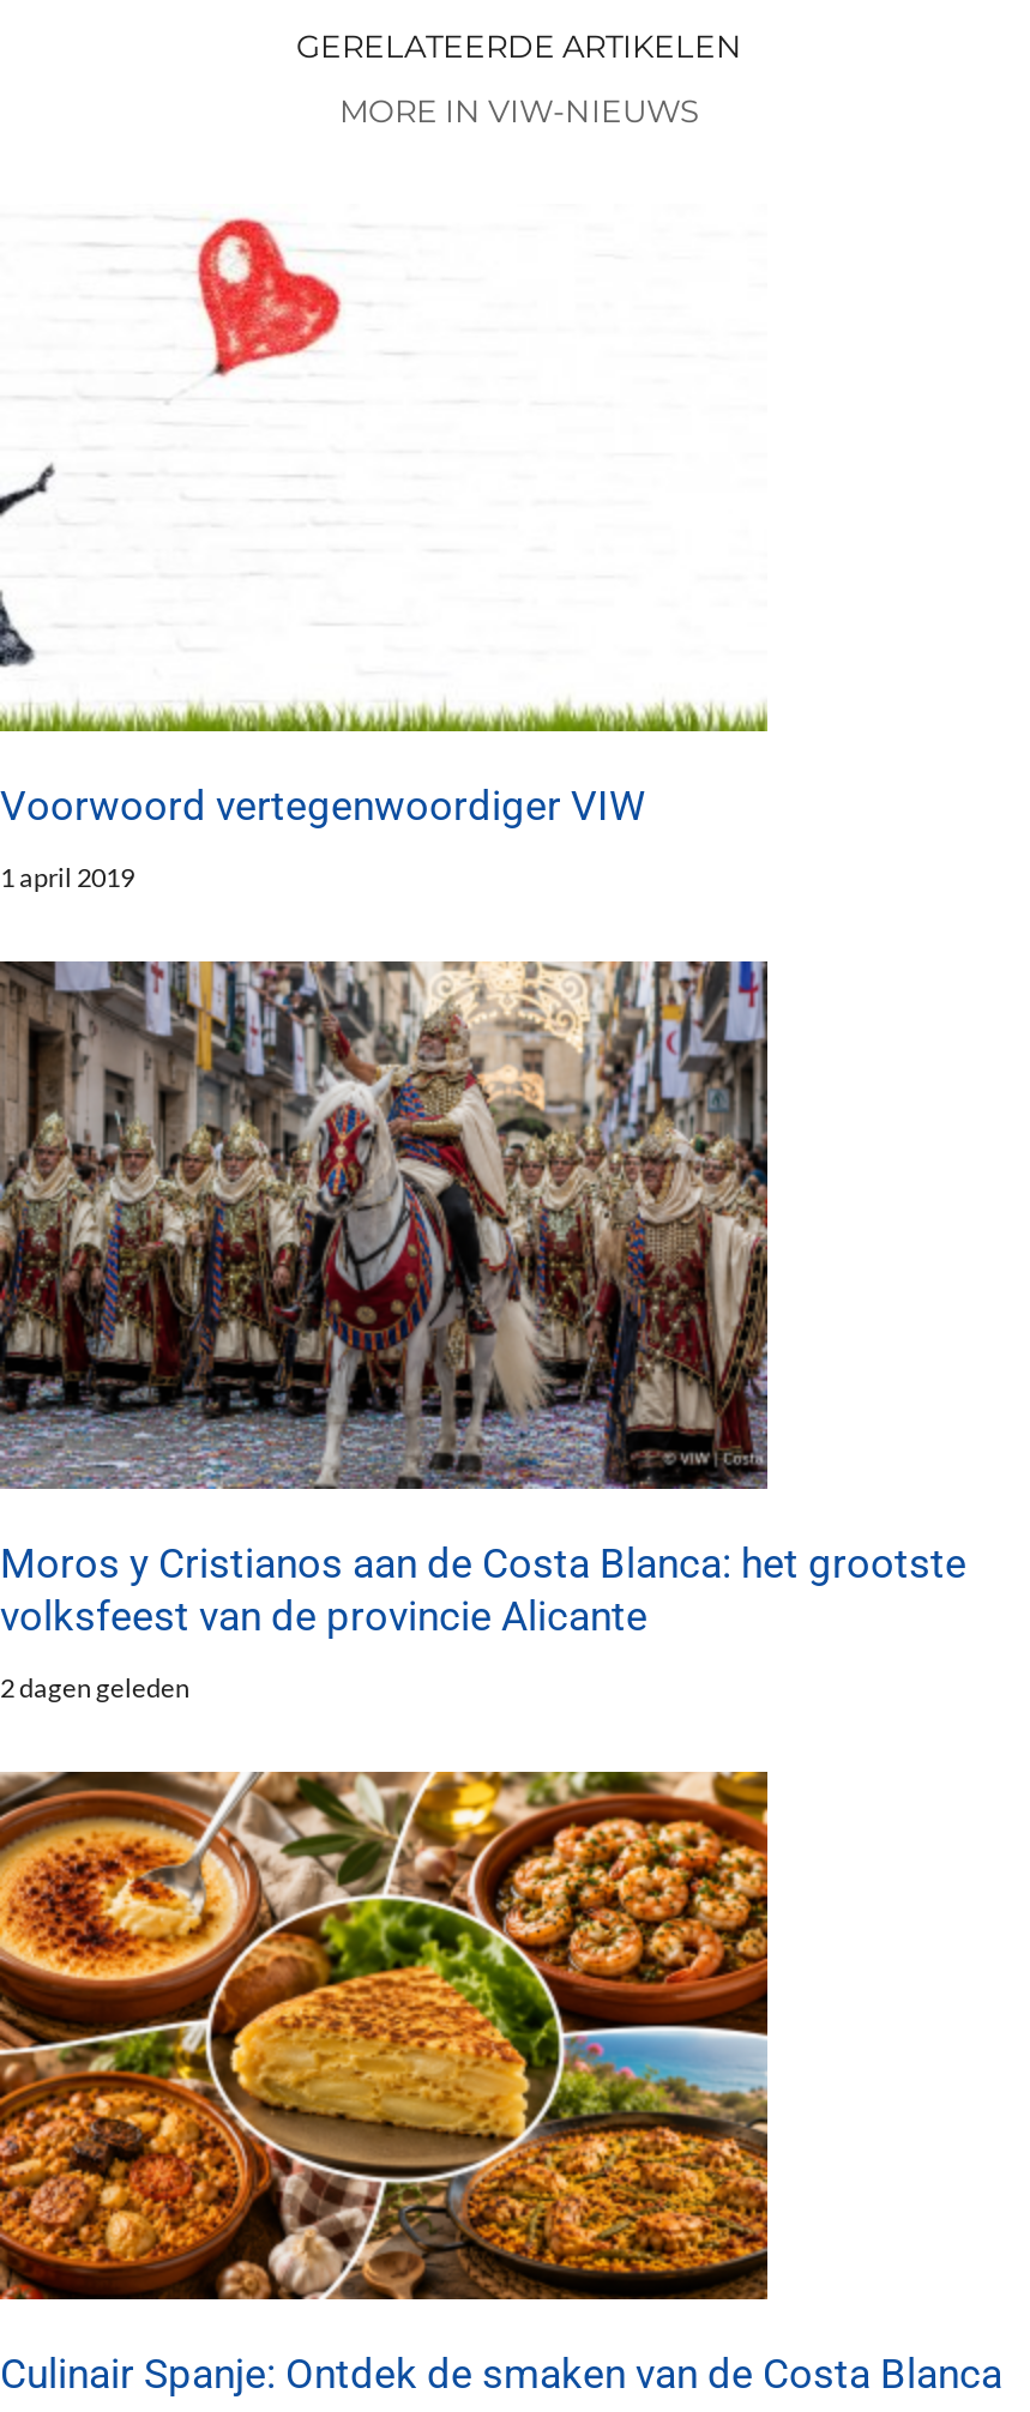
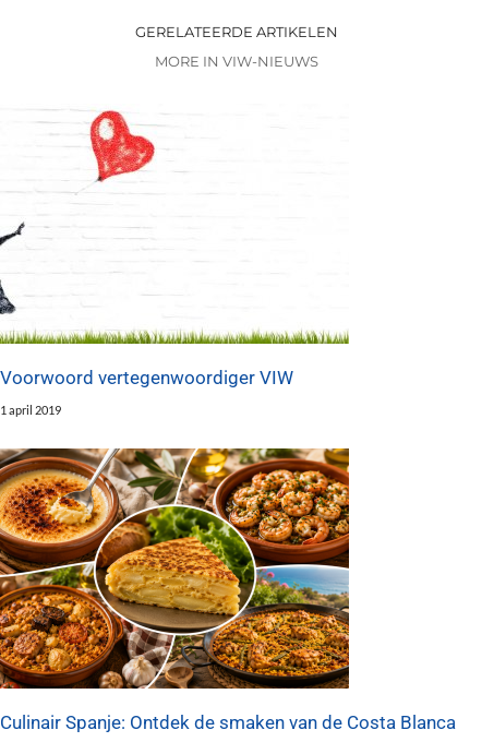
[0,958,966,1702] [image] | Moros y Cristianos aan de Costa Blanca: het grootste | volksfeest van de provincie Alicante | 2 dagen geleden -> none

